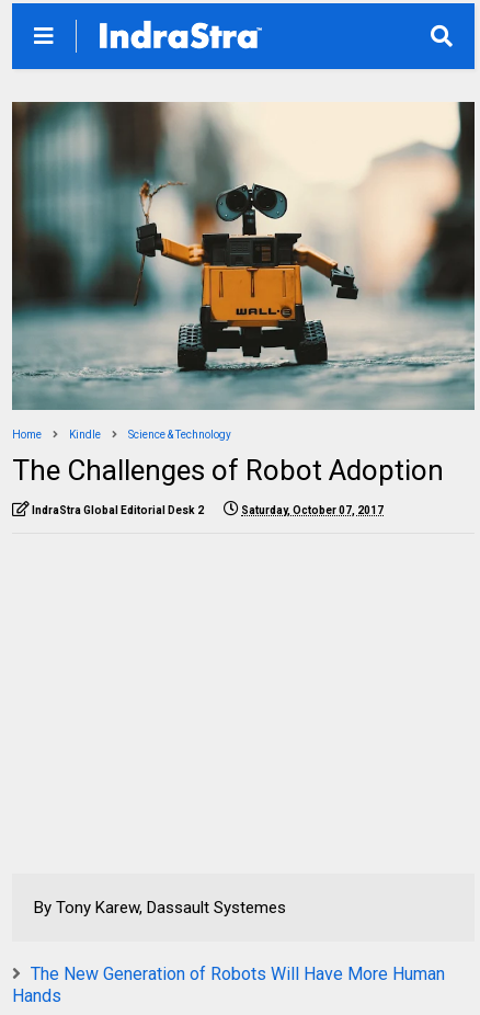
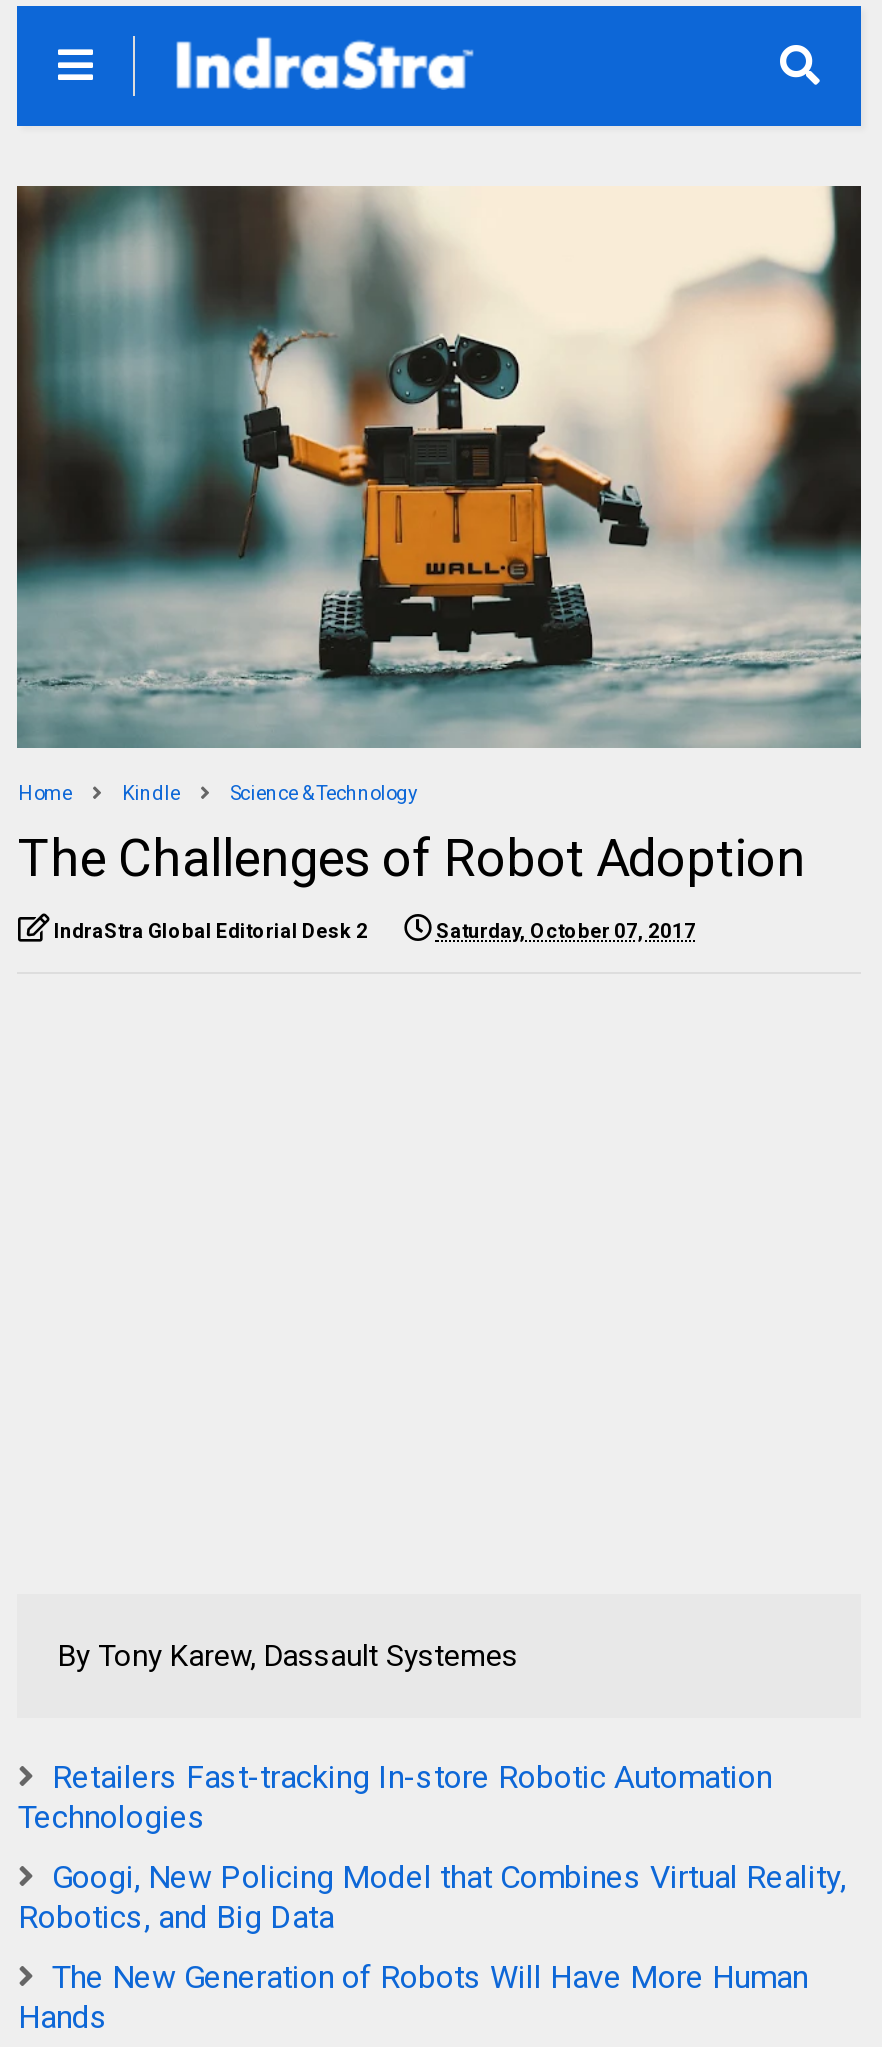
none -> [18,1758,846,1936] Retailers Fast-tracking In-store Robotic Automation | Technologies | Googi, New Policing Model that Combines Virtual Reality, | Robotics, and Big Data

